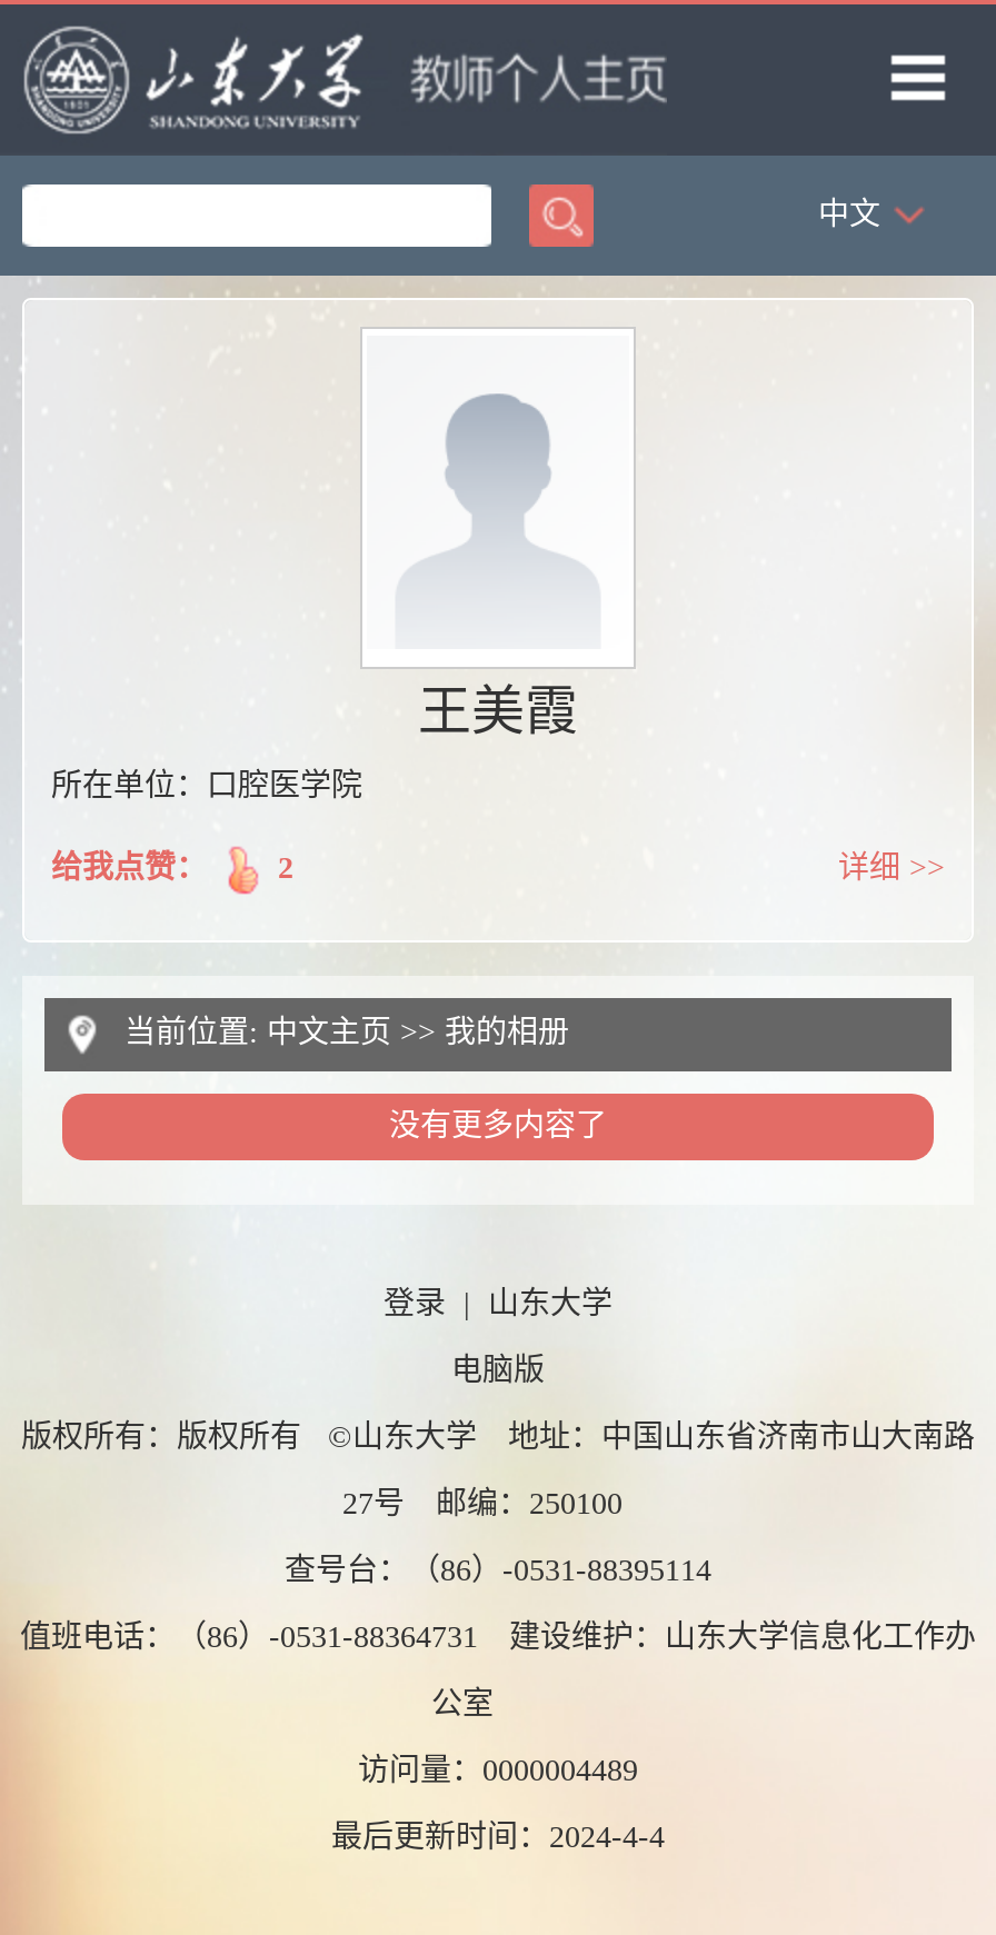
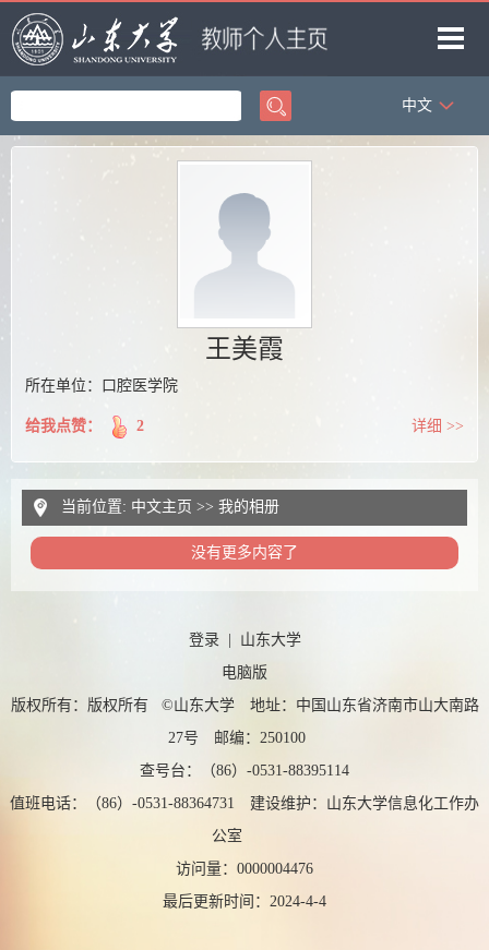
[358,1754,638,1787] 访问量：0000004489 -> [176,861,313,877] 访问量：0000004476

